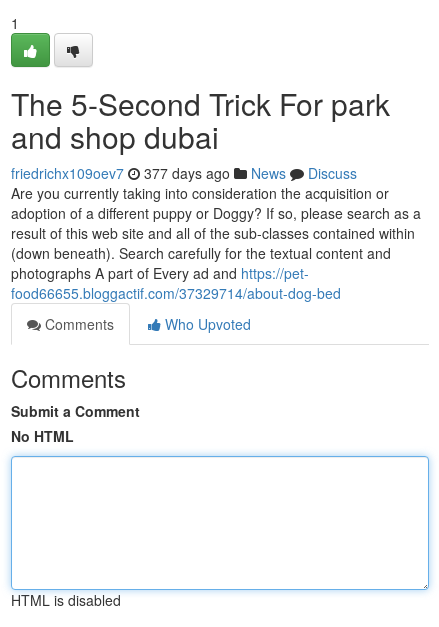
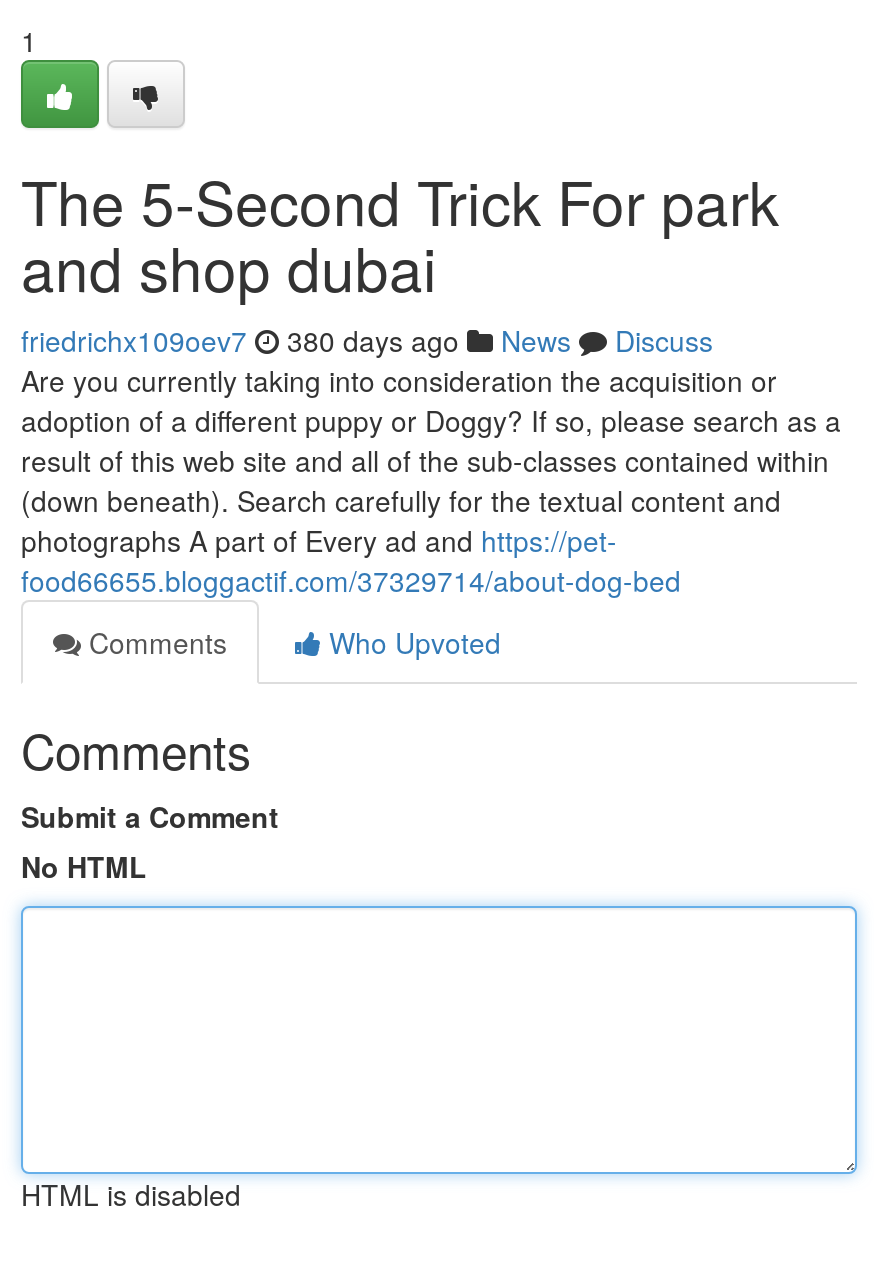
[11,163,357,183] friedrichx109oev7 377 days ago News Discuss -> [21,320,713,360] friedrichx109oev7 380 days ago News Discuss

